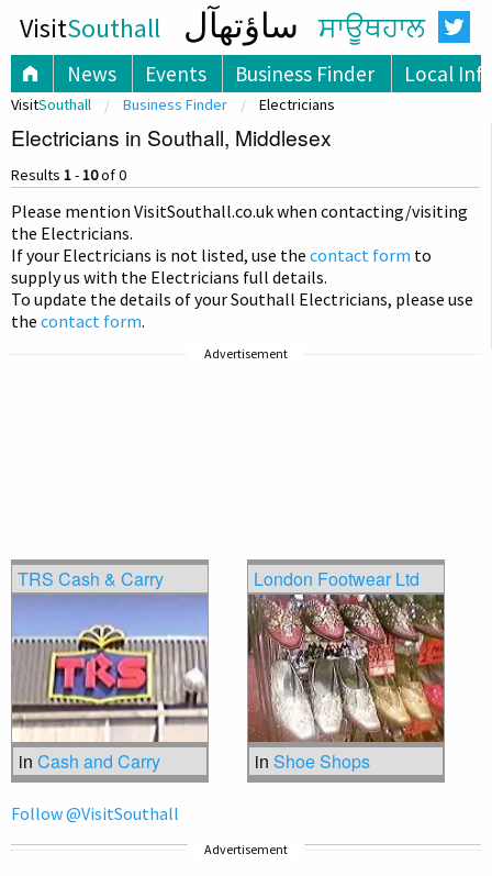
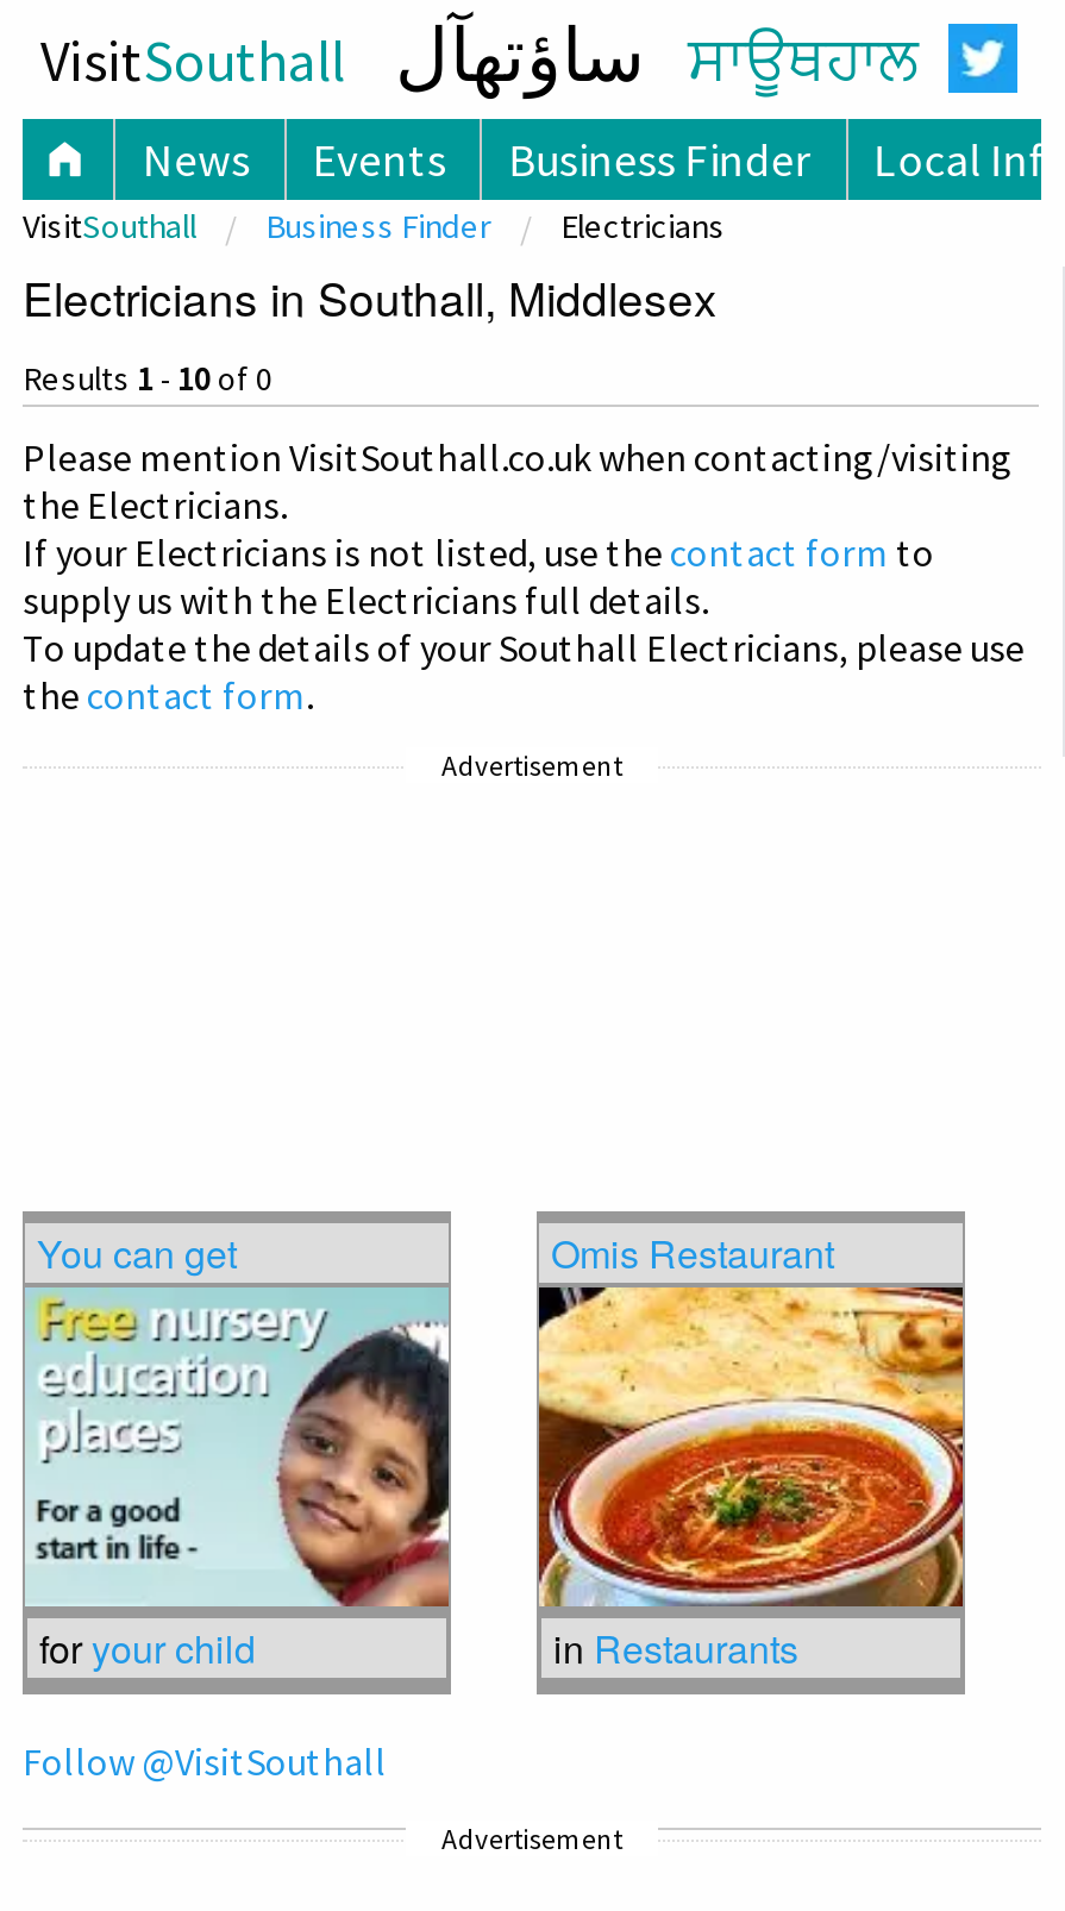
[18,566,164,592] TRS Cash & Carry -> [37,1227,237,1281] You can get
[254,566,420,592] London Footwear Ltd -> [551,1227,834,1281] Omis Restaurant
[11,596,209,774] [image] | in Cash and Carry -> [25,1287,451,1675] [image] | for your child
[247,595,445,774] [image] | in Shoe Shops -> [537,1290,965,1675] [image] | in Restaurants

